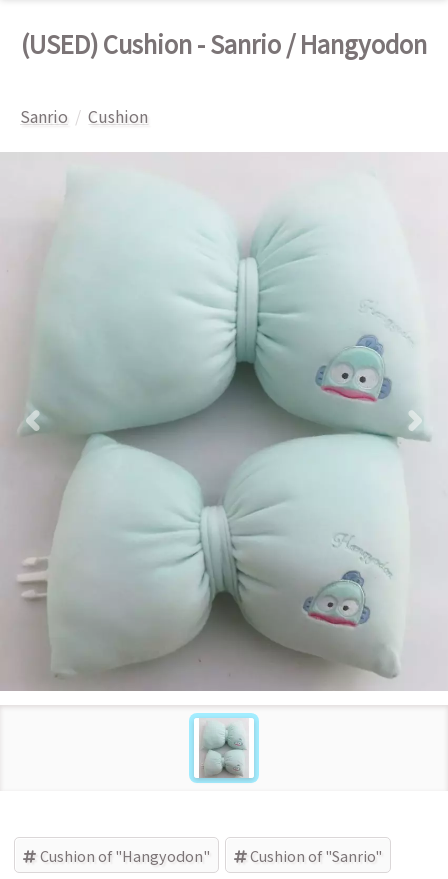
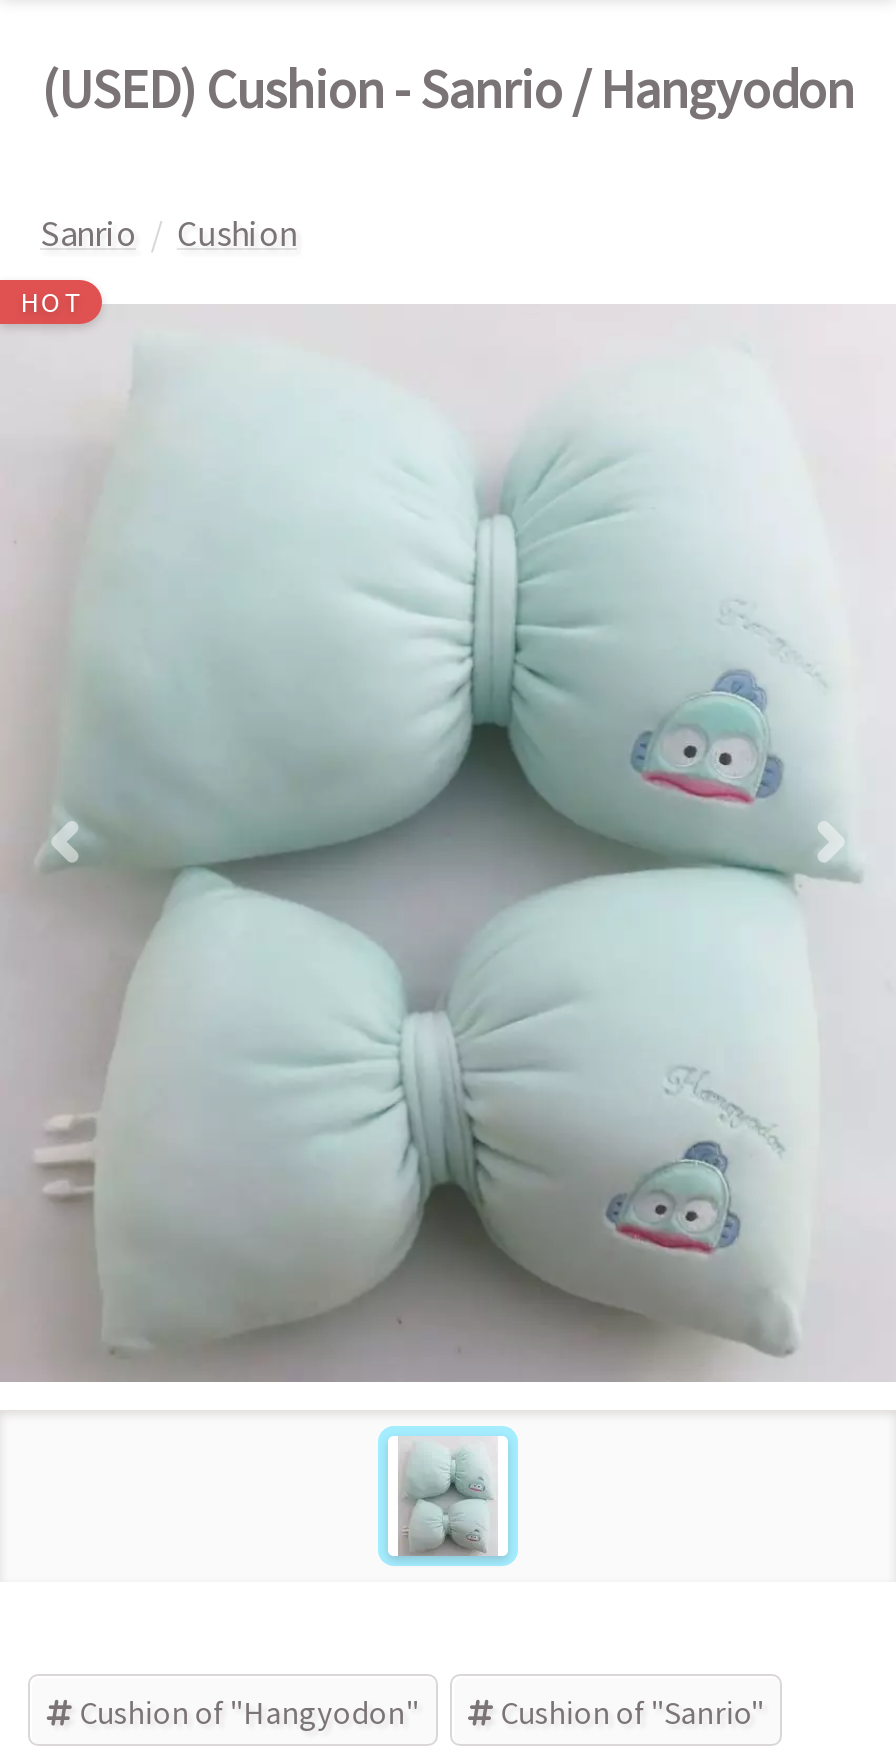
none -> [20,282,82,320] HOT

